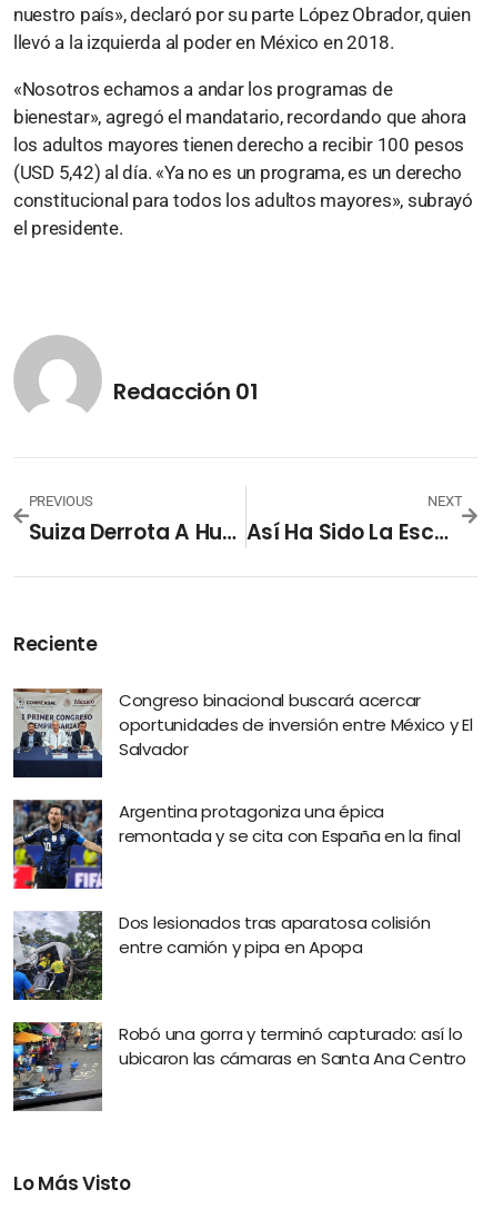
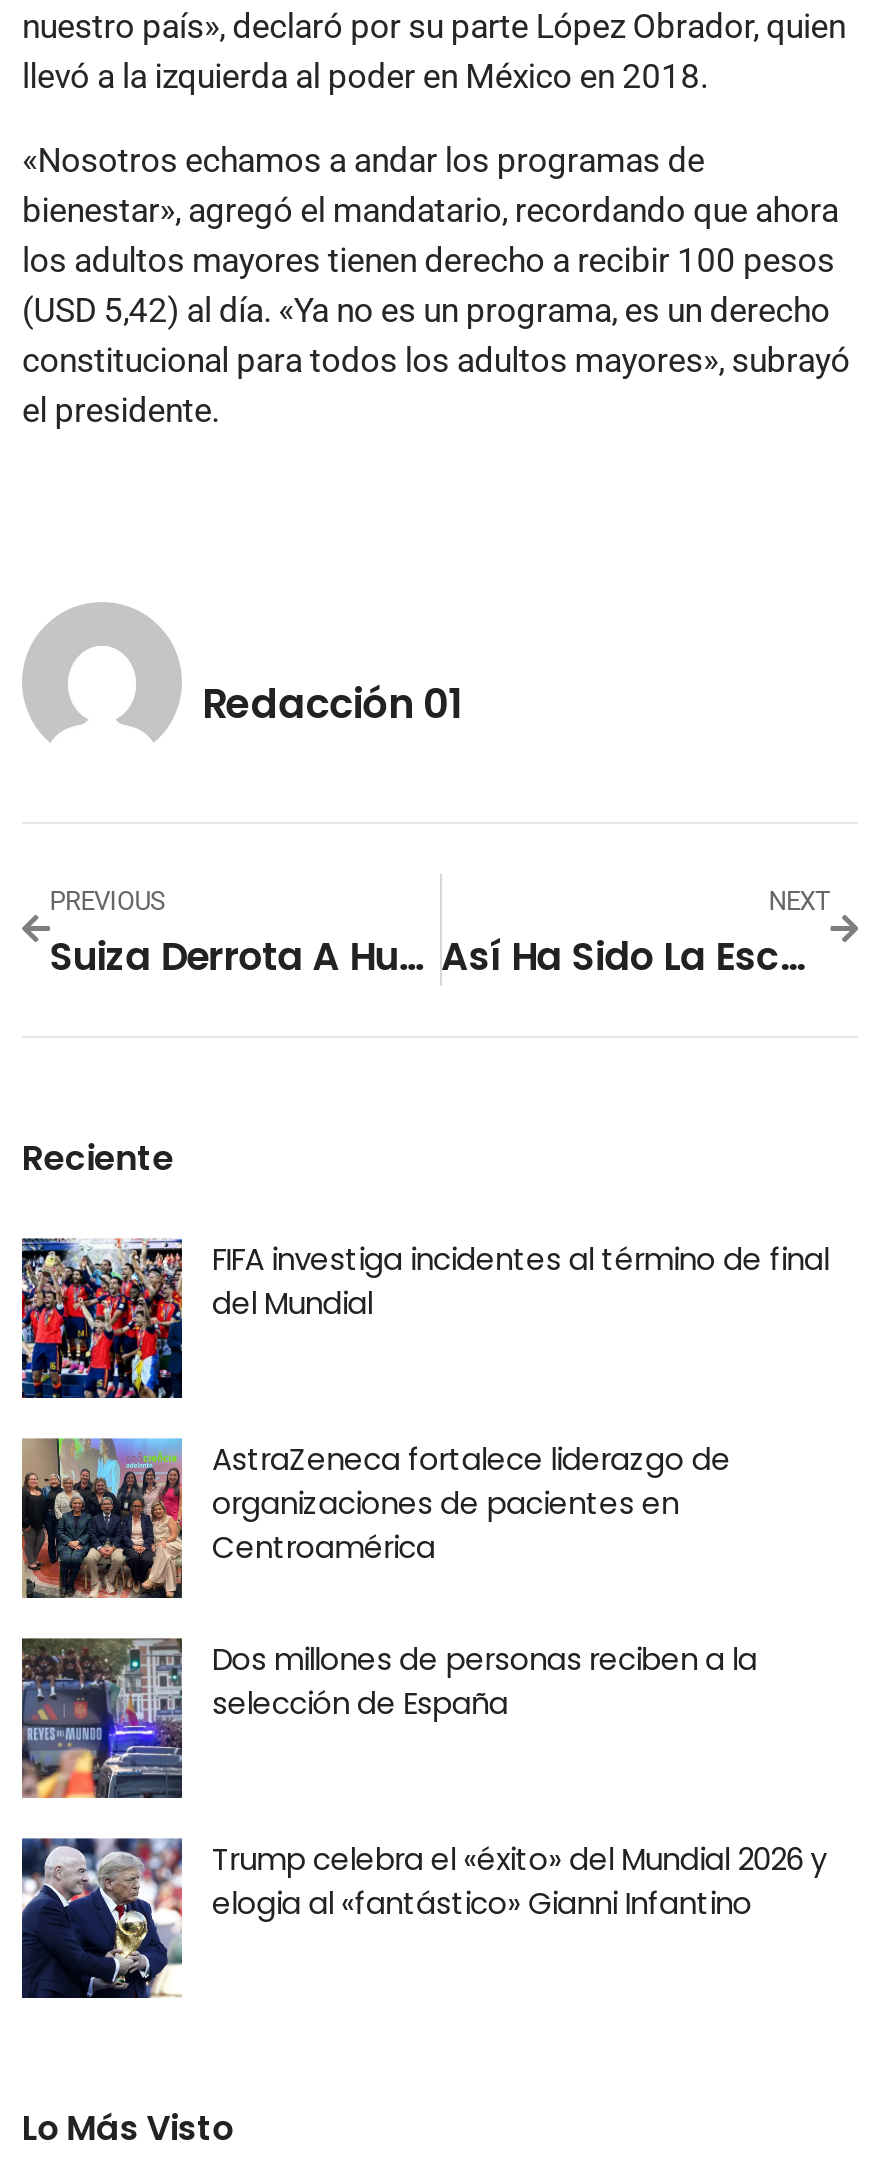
[12,687,473,779] [image] | Congreso binacional buscará acercar | oportunidades de inversión entre México y El | Salvador -> [20,1238,829,1400] [image] | FIFA investiga incidentes al término de final | del Mundial
[12,799,460,890] [image] | Argentina protagoniza una épica | remontada y se cita con España en la final -> [20,1436,731,1600] [image] | AstraZeneca fortalece liderazgo de | organizaciones de pacientes en | Centroamérica
[12,911,430,1001] [image] | Dos lesionados tras aparatosa colisión | entre camión y pipa en Apopa -> [20,1636,757,1800] [image] | Dos millones de personas reciben a la | selección de España
[12,1021,466,1112] [image] | Robó una gorra y terminó capturado: así lo | ubicaron las cámaras en Santa Ana Centro -> [20,1836,826,2000] [image] | Trump celebra el «éxito» del Mundial 2026 y | elogia al «fantástico» Gianni Infantino

